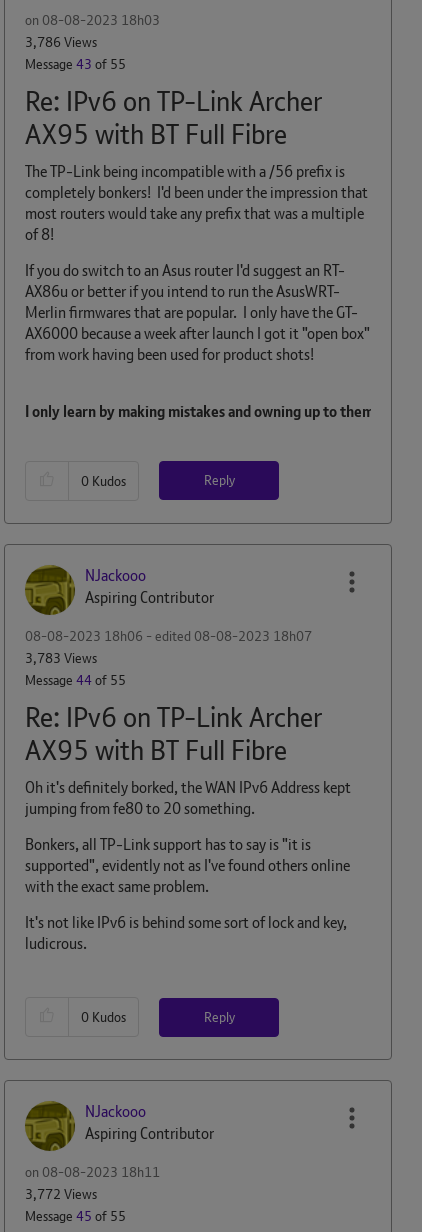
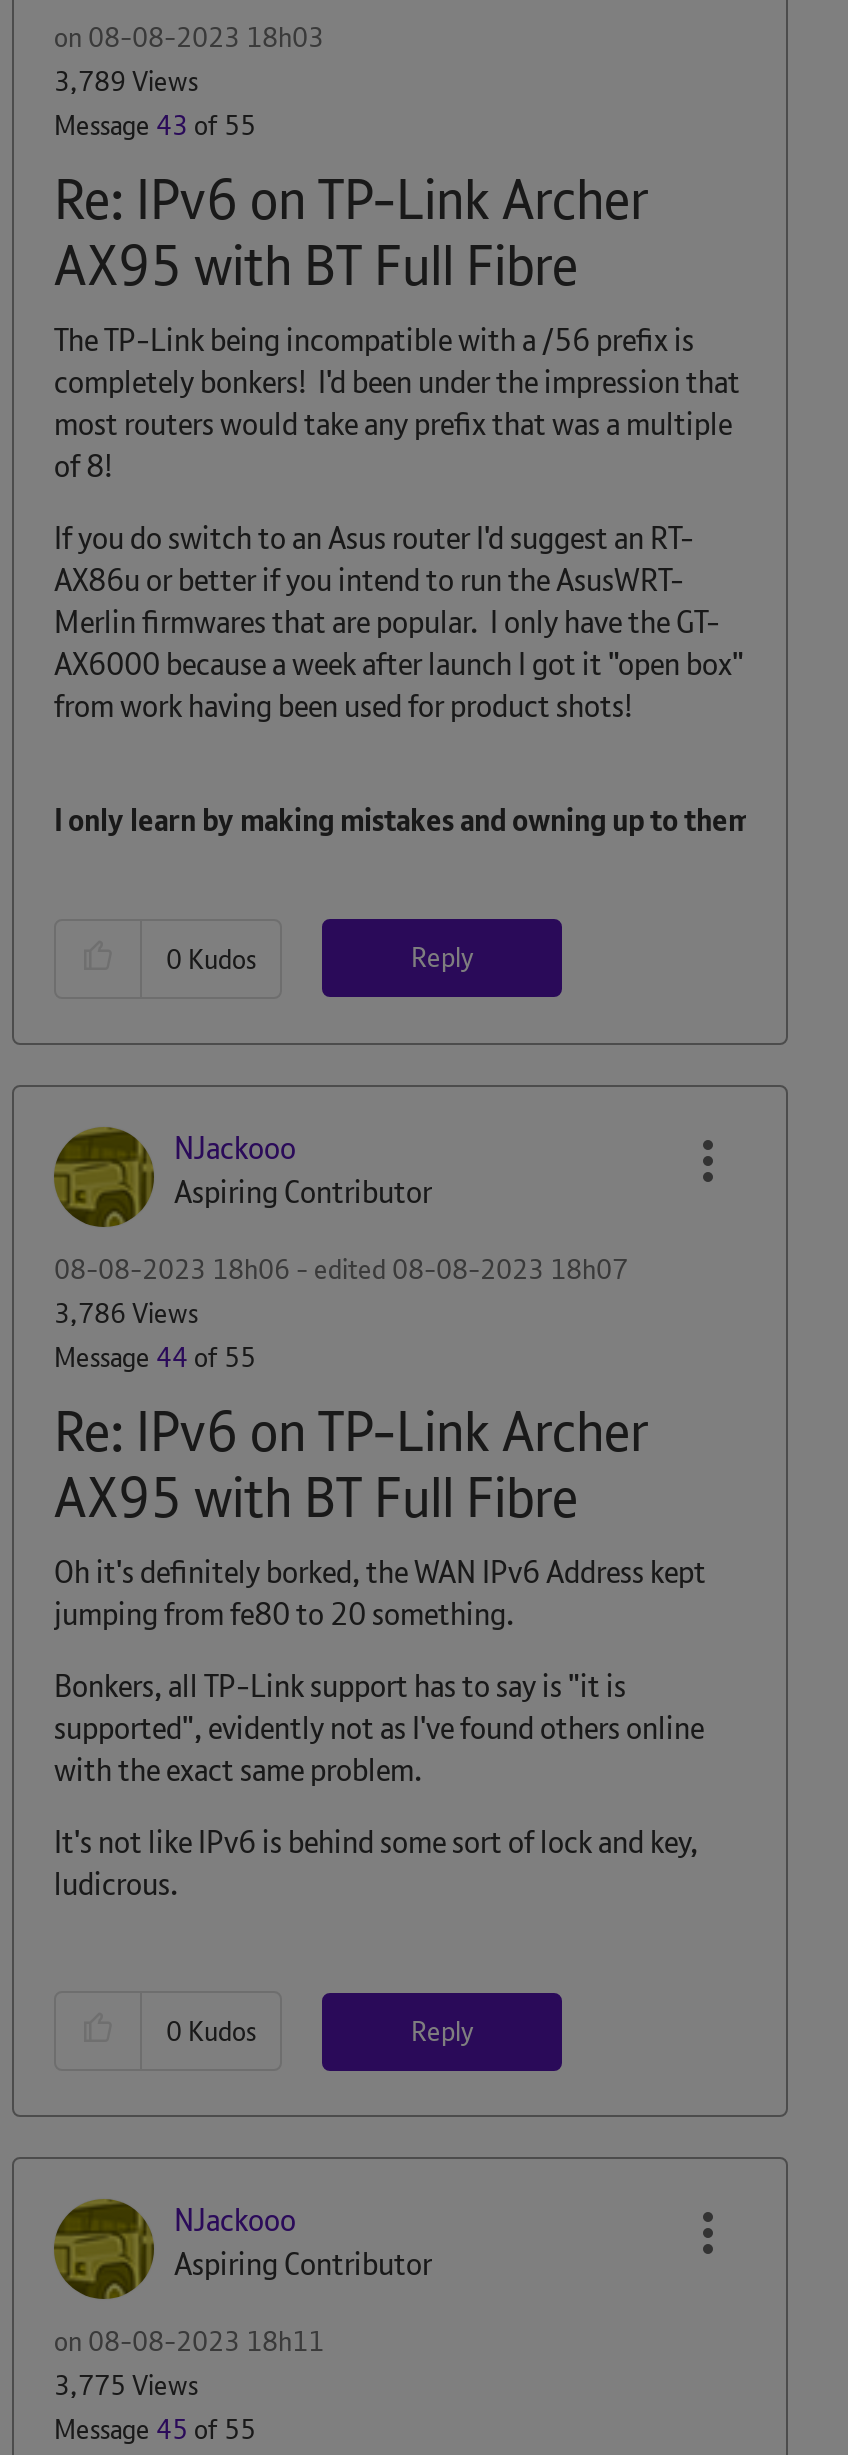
[25,33,97,51] 3,786 Views -> [54,63,198,99] 3,789 Views
[25,648,97,666] 3,783 Views -> [54,1294,198,1330] 3,786 Views
[25,1185,97,1203] 3,772 Views -> [54,2367,198,2403] 3,775 Views

